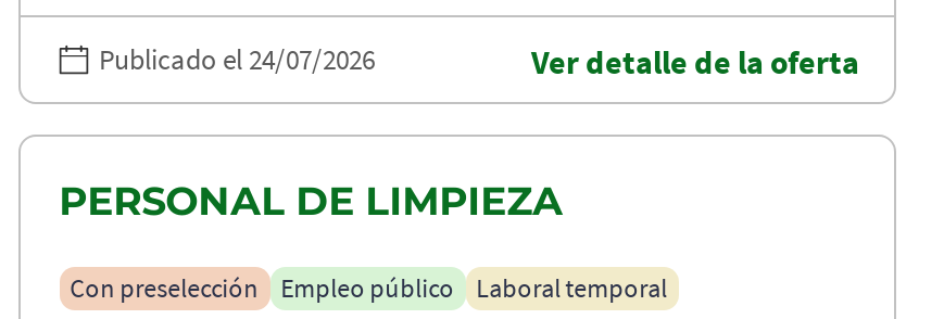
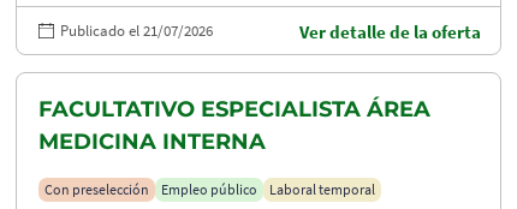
[99,40,375,77] Publicado el 24/07/2026 -> [60,20,213,40] Publicado el 21/07/2026
[59,178,563,226] PERSONAL DE LIMPIEZA -> [38,96,430,155] FACULTATIVO ESPECIALISTA ÁREA | MEDICINA INTERNA

